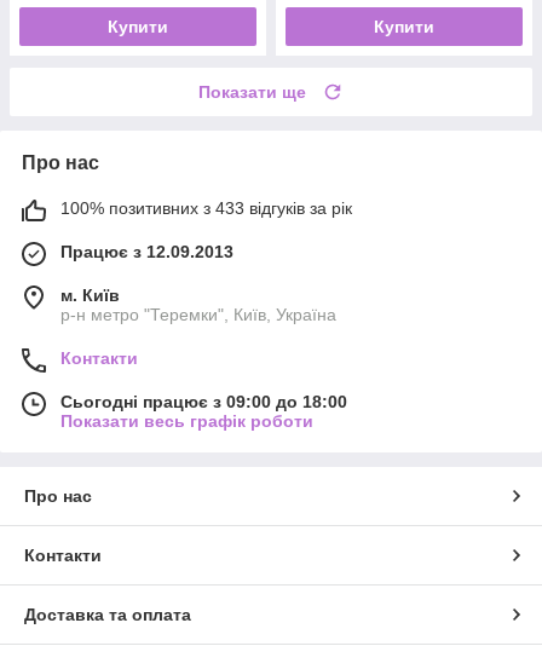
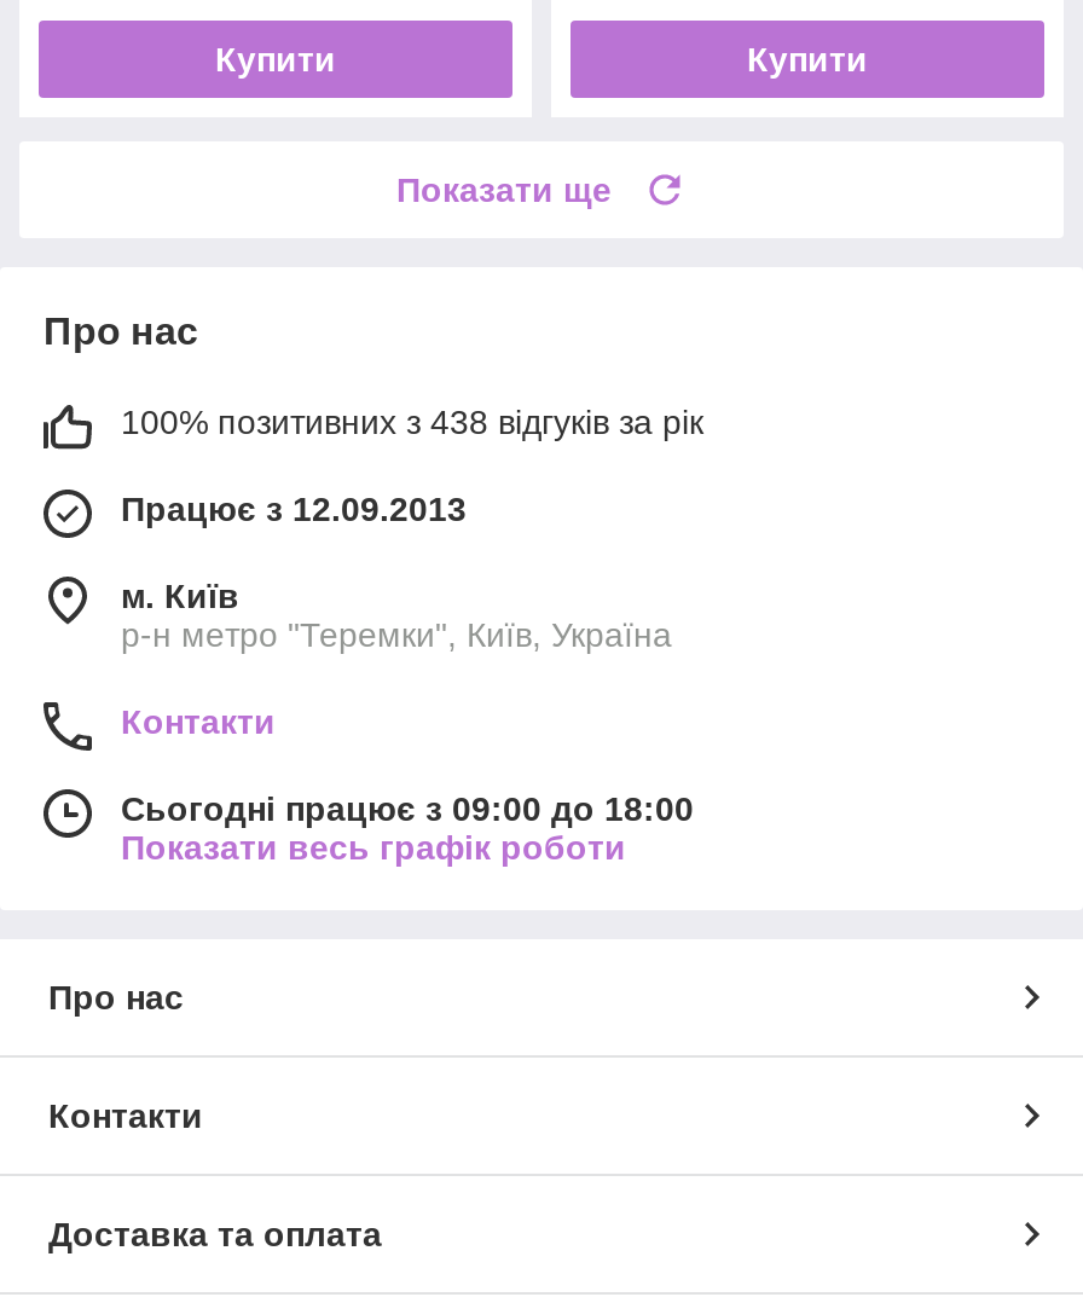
[60,199,352,218] 100% позитивних з 433 відгуків за рік -> [121,404,703,442] 100% позитивних з 438 відгуків за рік

